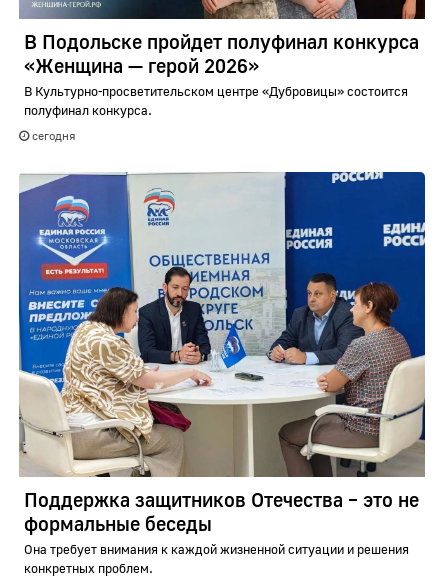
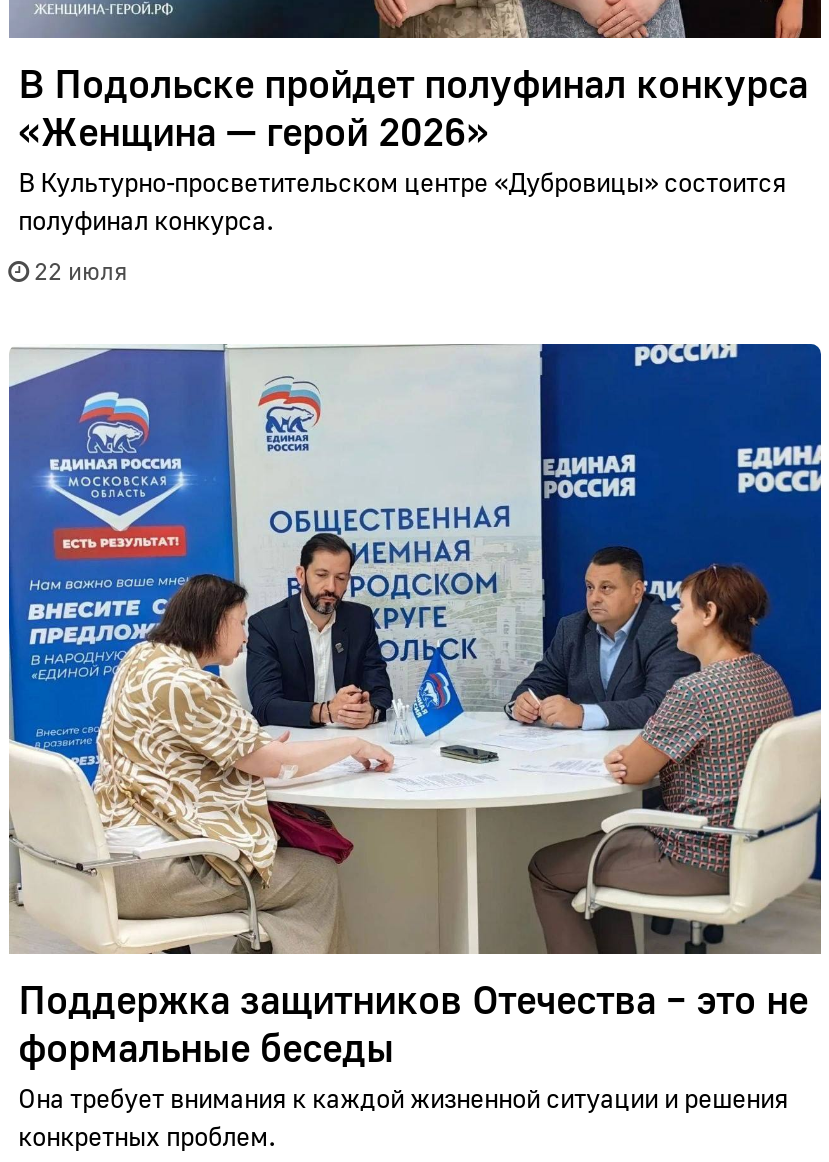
[32,128,75,143] сегодня -> [34,257,126,287] 22 июля

